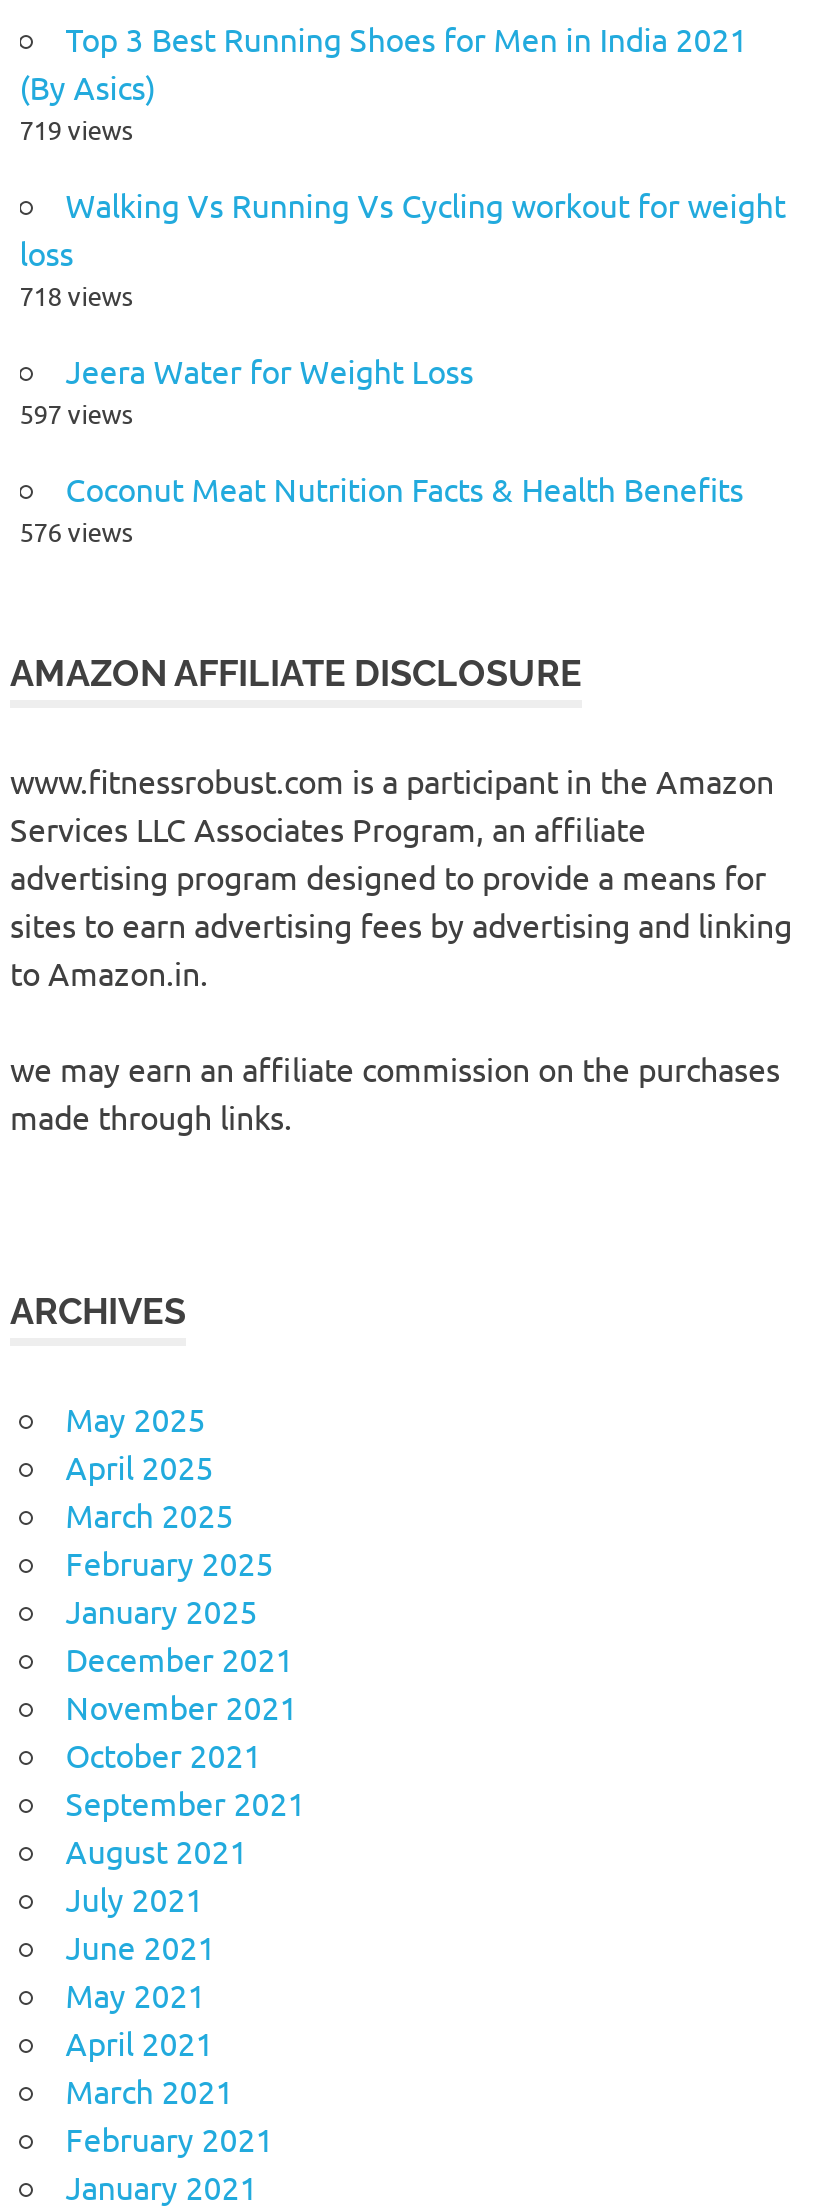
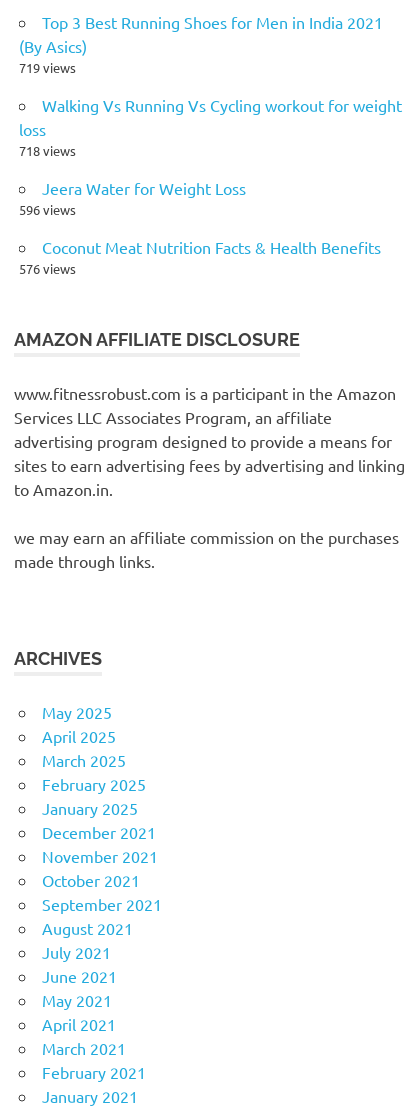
[20,396,134,430] 597 views -> [19,201,76,218] 596 views

